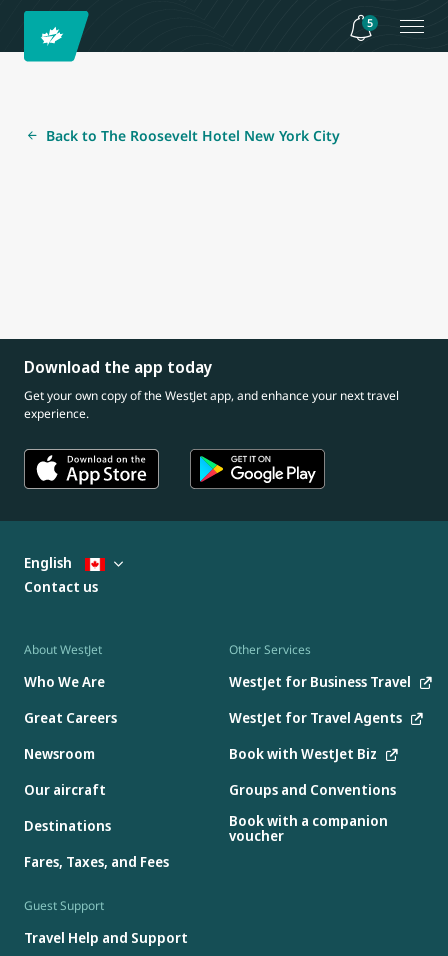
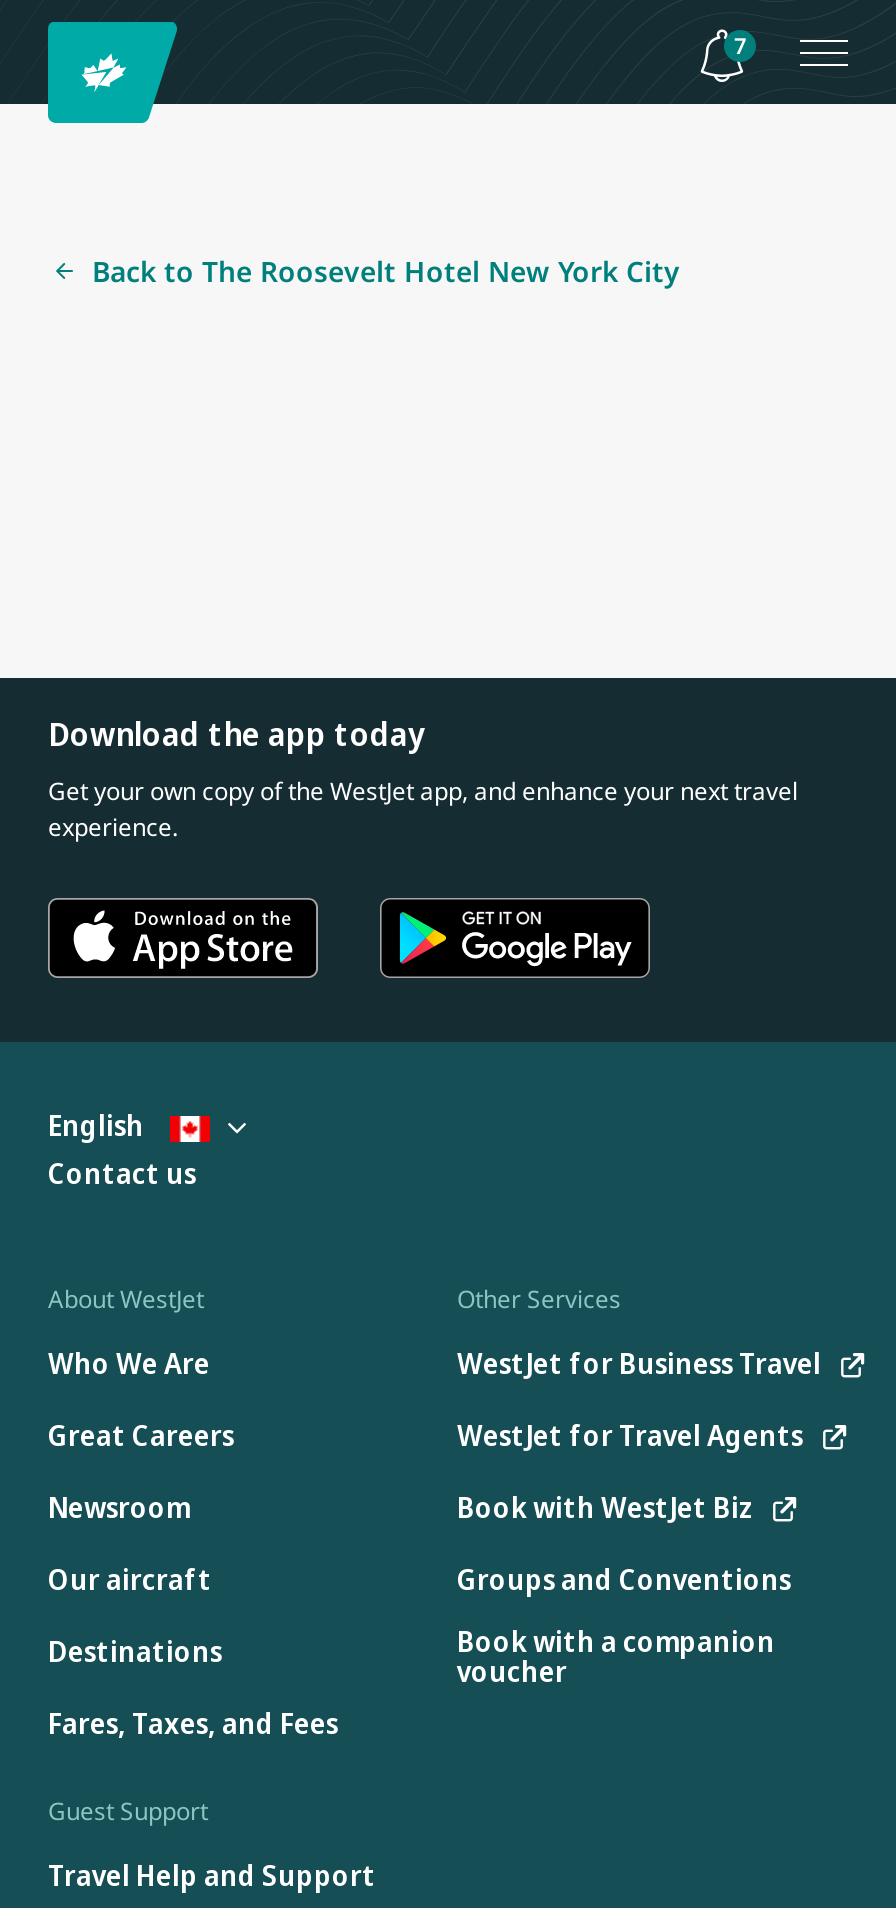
[367,14,373,29] 5 -> [734,29,746,59] 7

